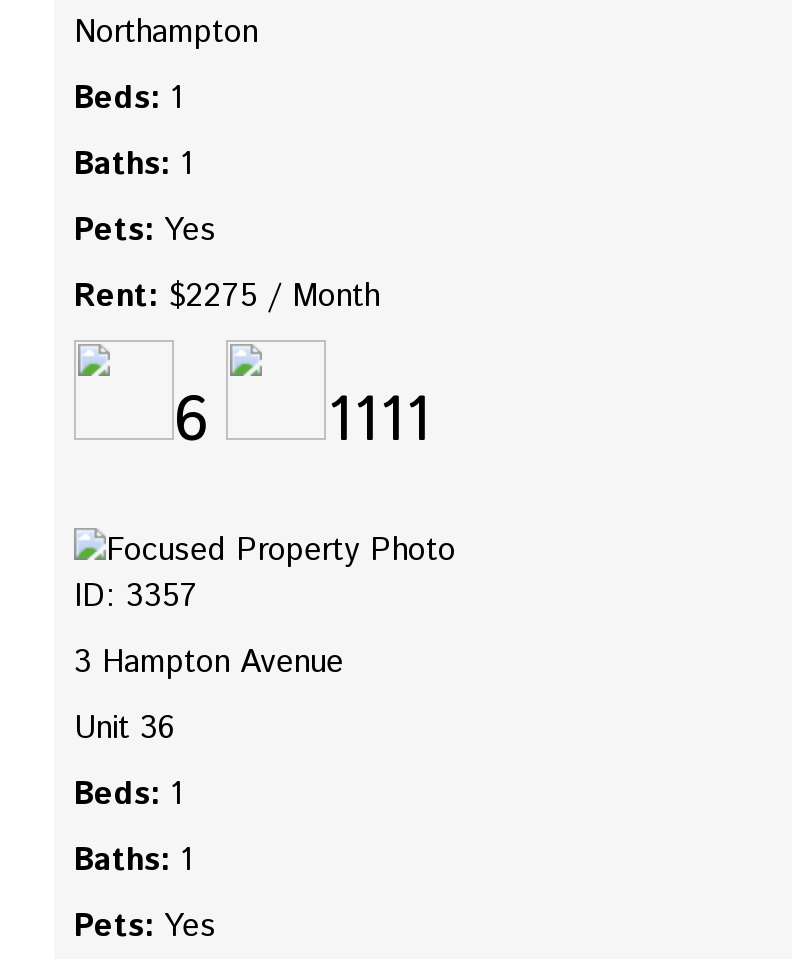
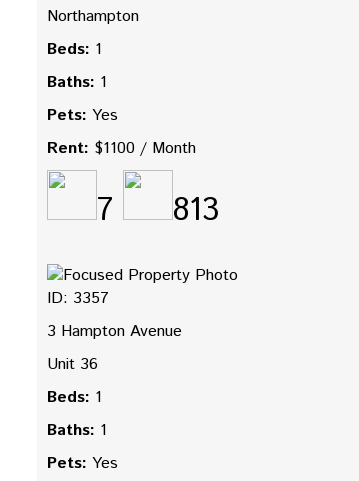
[74,274,380,320] Rent: $2275 / Month -> [47,137,196,160] Rent: $1100 / Month
[174,376,206,468] 6 -> [97,188,113,234] 7
[326,376,430,468] 1111 -> [173,188,219,234] 813

